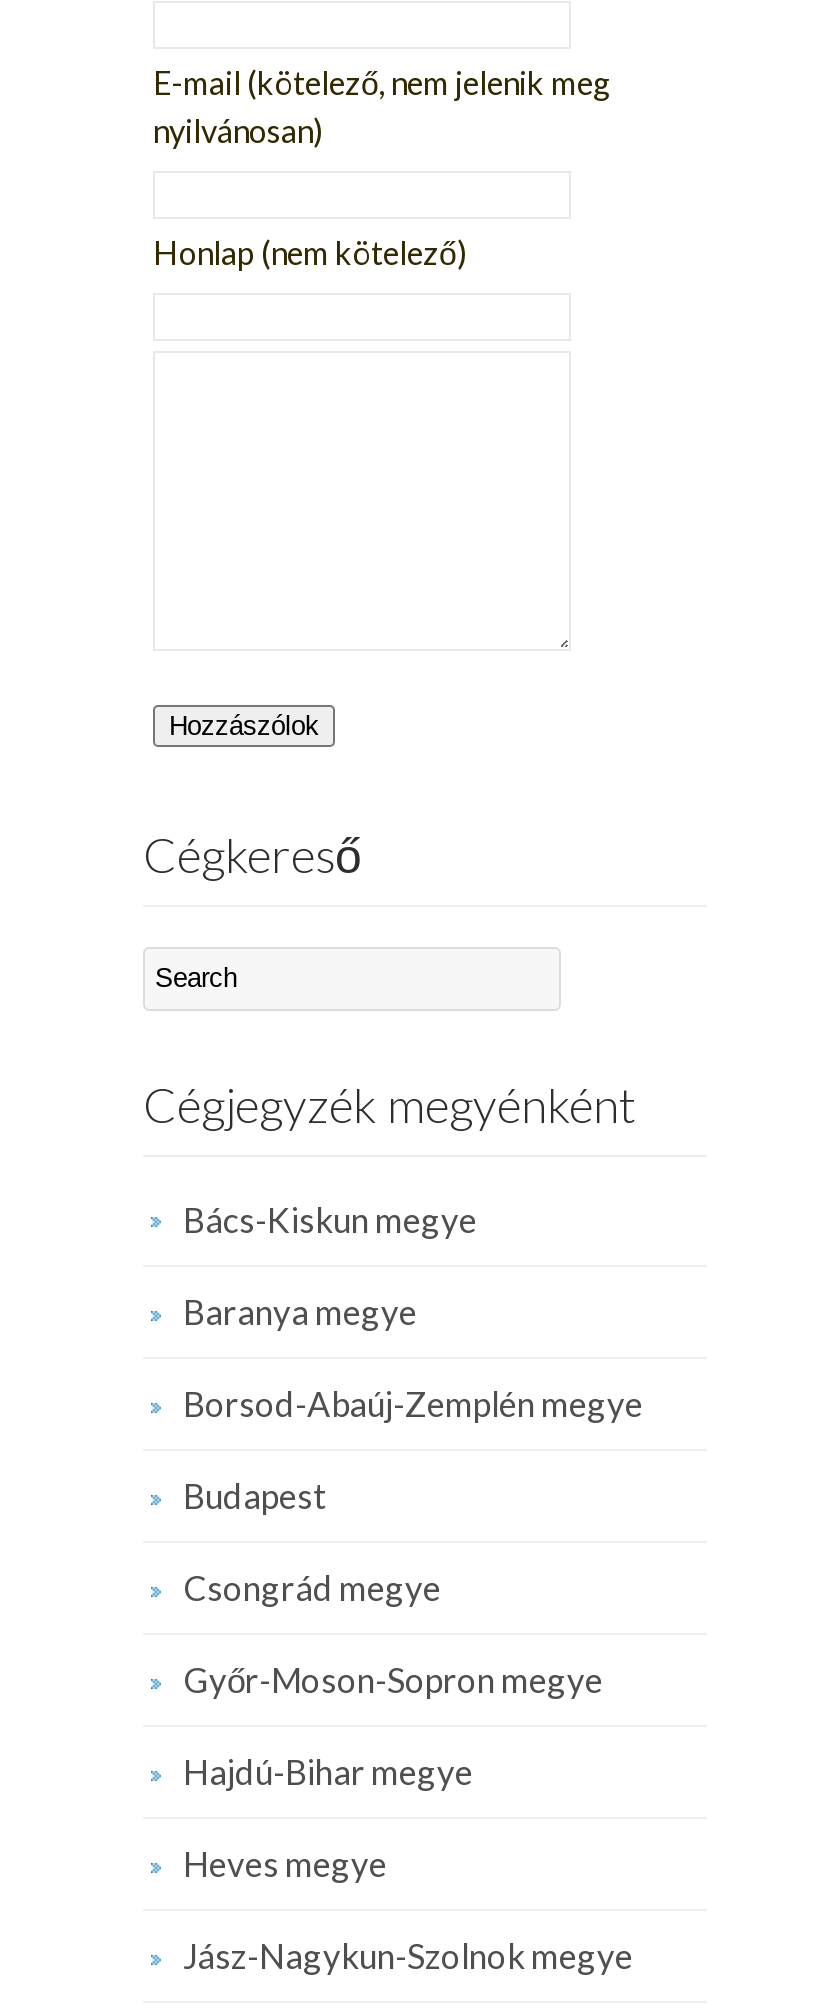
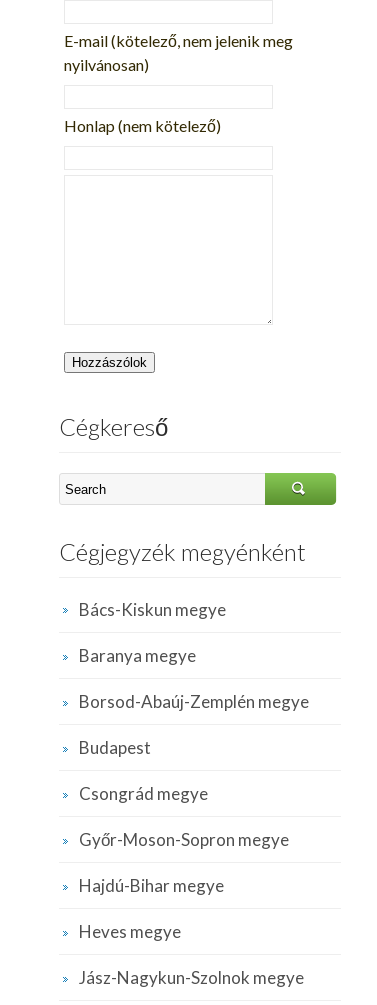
none -> [264,472,338,506] [image]

